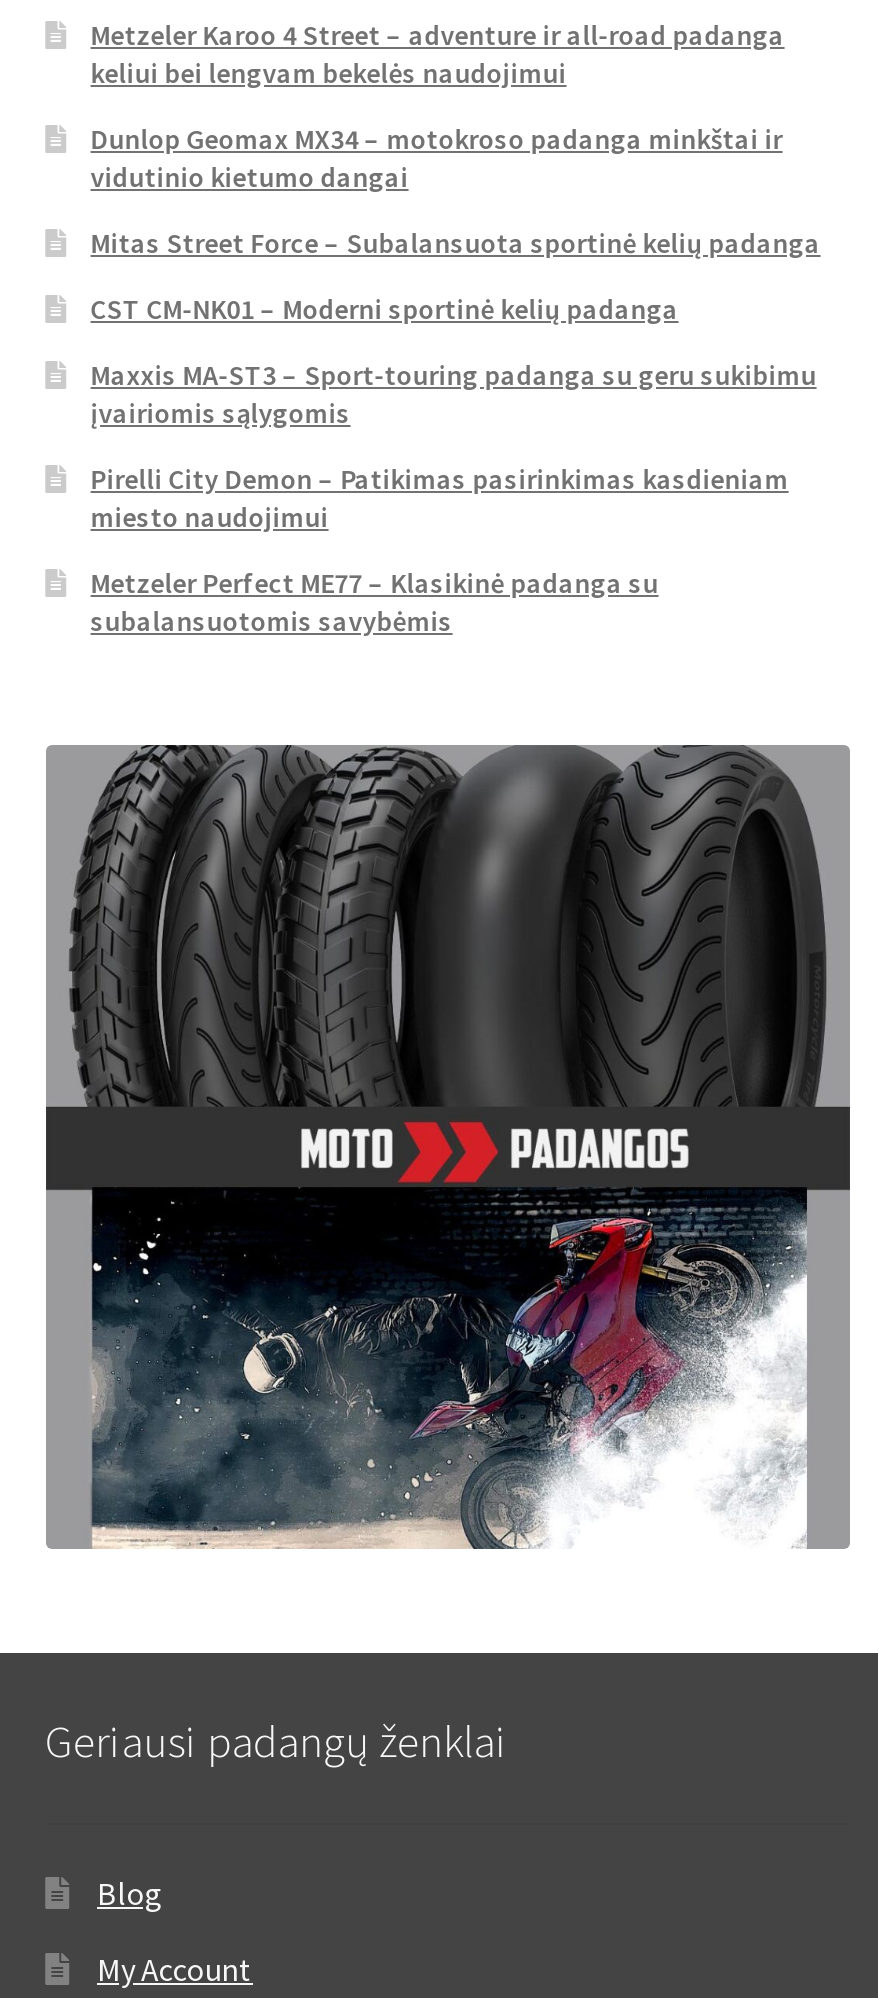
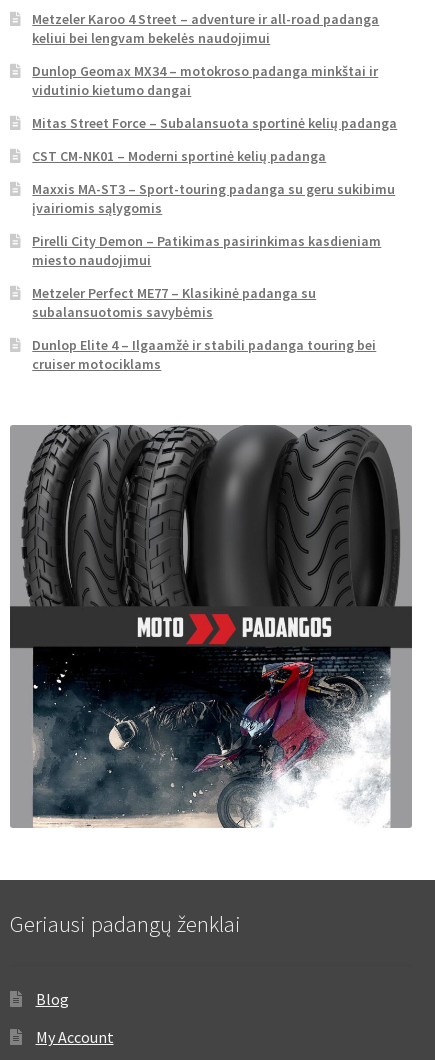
none -> [32,336,376,373] Dunlop Elite 4 – Ilgaamžė ir stabili padanga touring bei | cruiser motociklams

